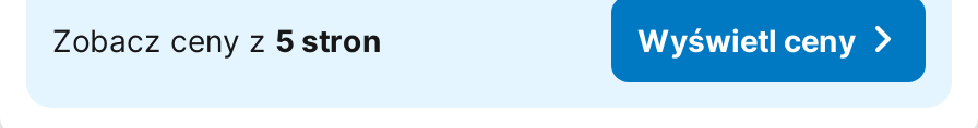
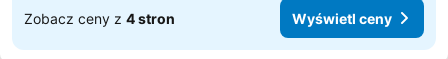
[52,21,382,57] Zobacz ceny z 5 stron -> [24,9,175,26] Zobacz ceny z 4 stron

